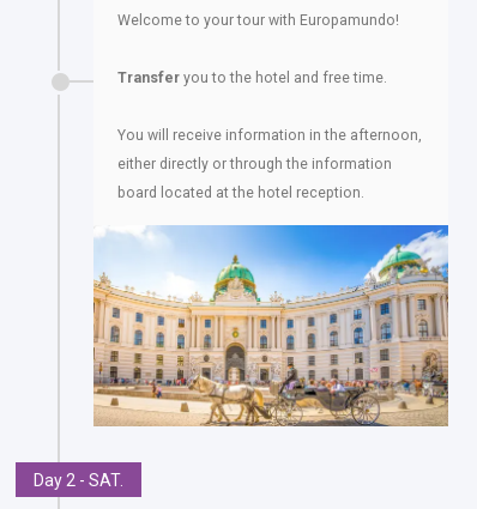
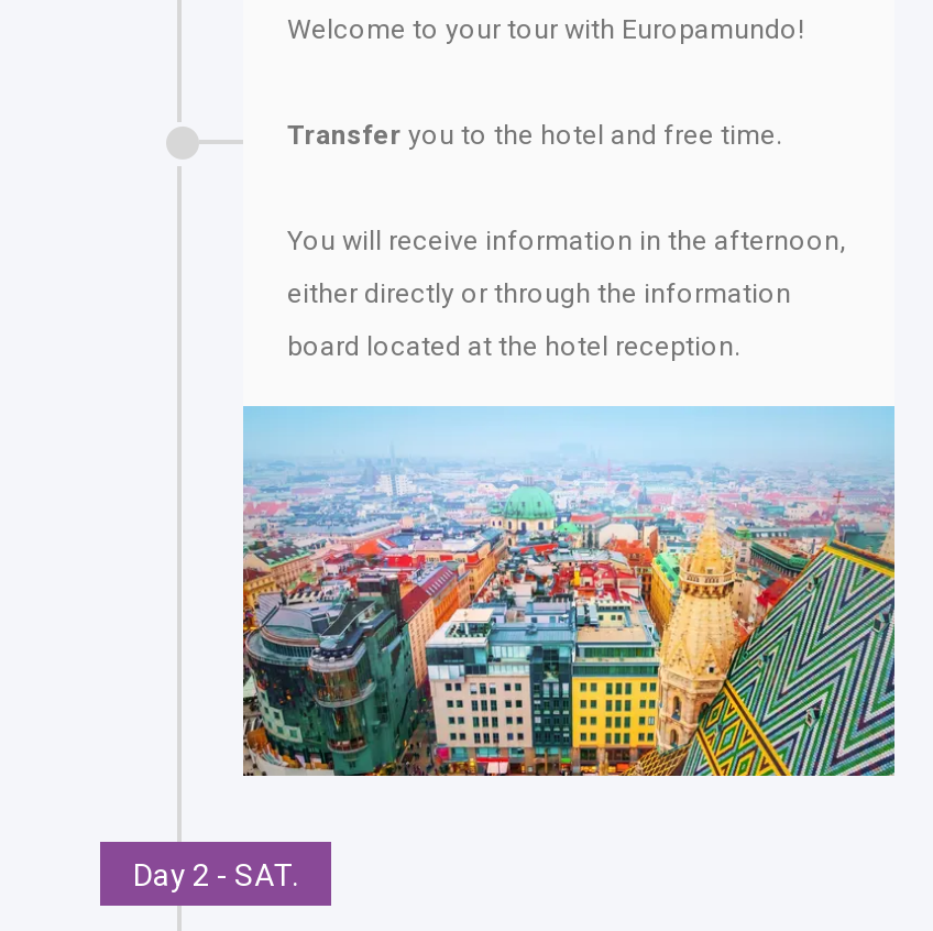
[92,225,449,428] [image] -> [241,404,897,778] [image]

